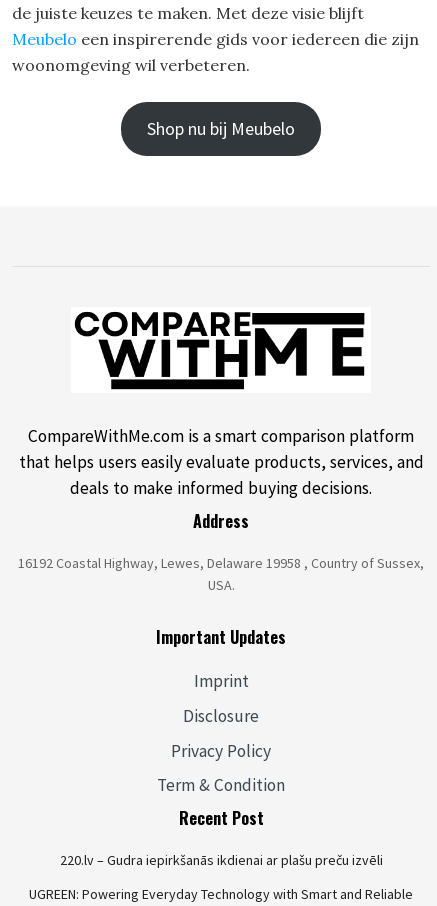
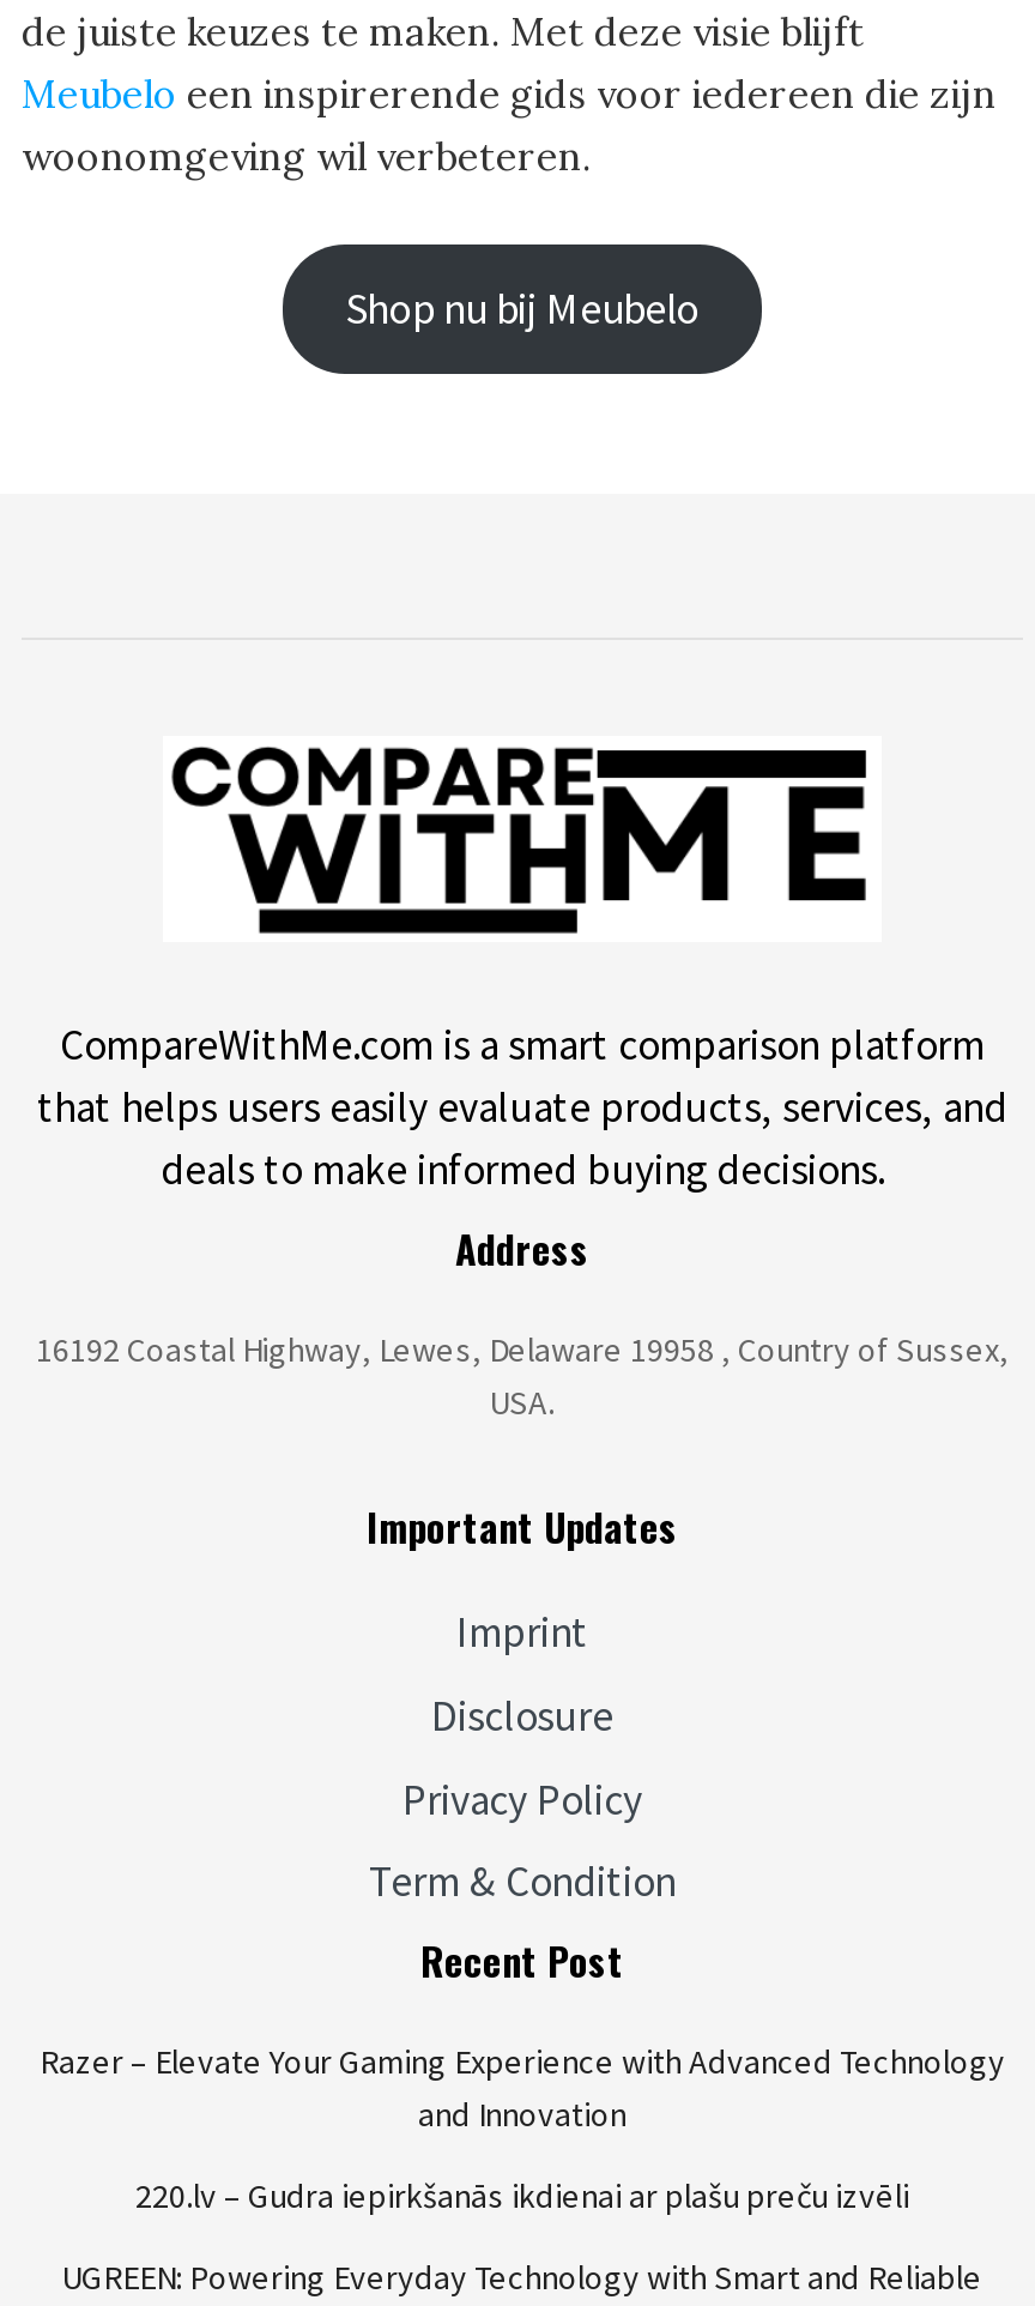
none -> [40,2040,1005,2136] Razer – Elevate Your Gaming Experience with Advanced Technology | and Innovation

